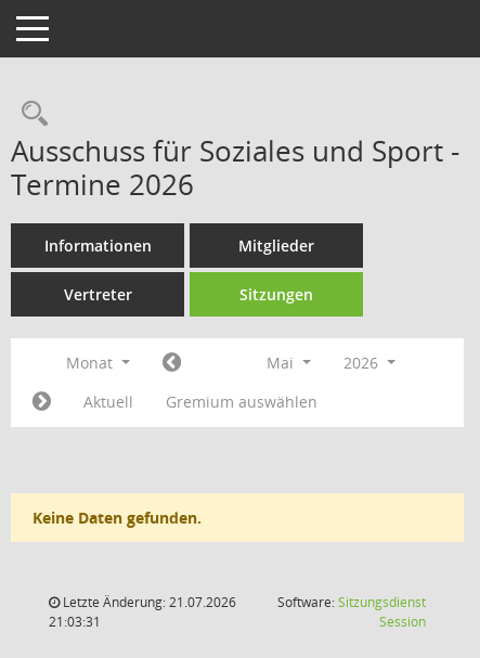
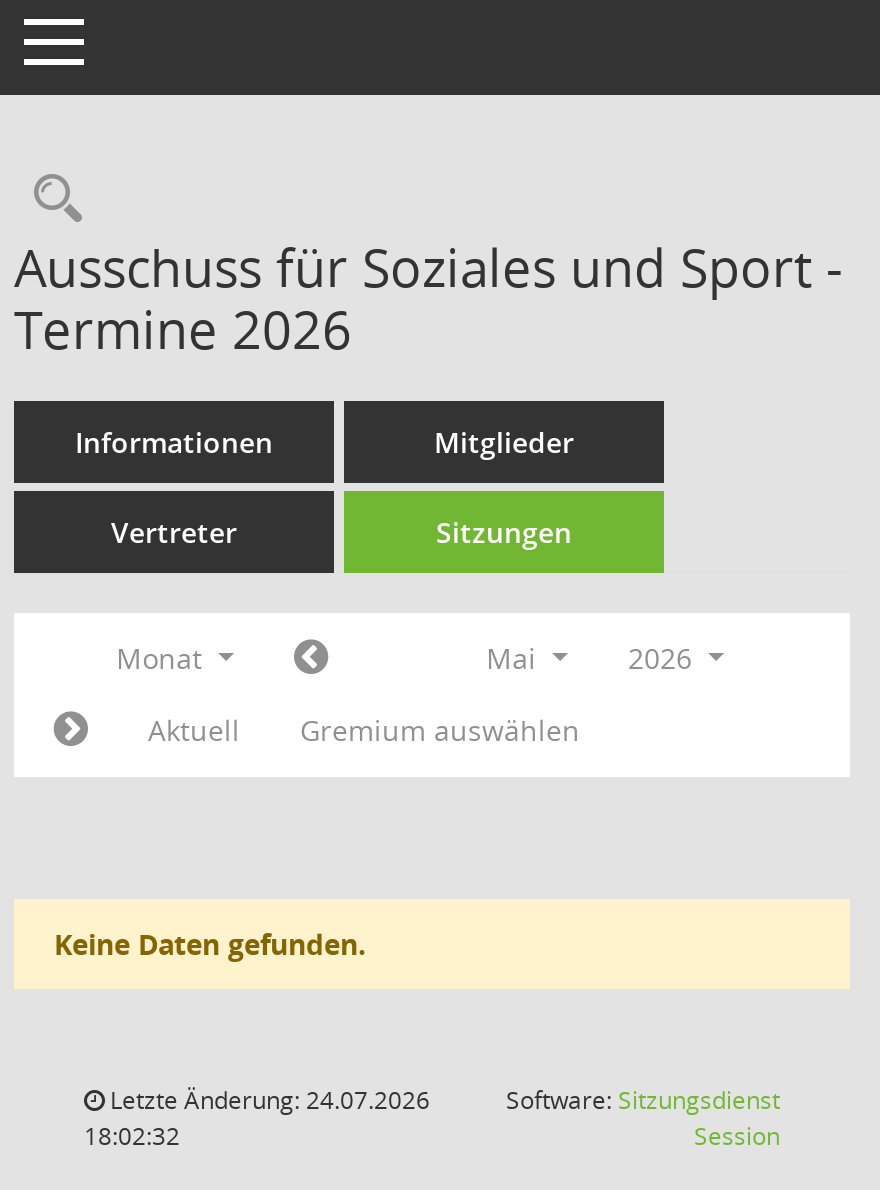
[60,593,236,611] Letzte Änderung: 21.07.2026 -> [104,1083,430,1117] Letzte Änderung: 24.07.2026
[49,612,101,631] 21:03:31 -> [84,1119,180,1153] 18:02:32

